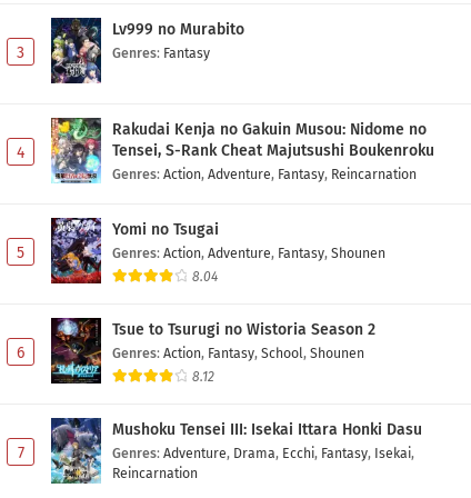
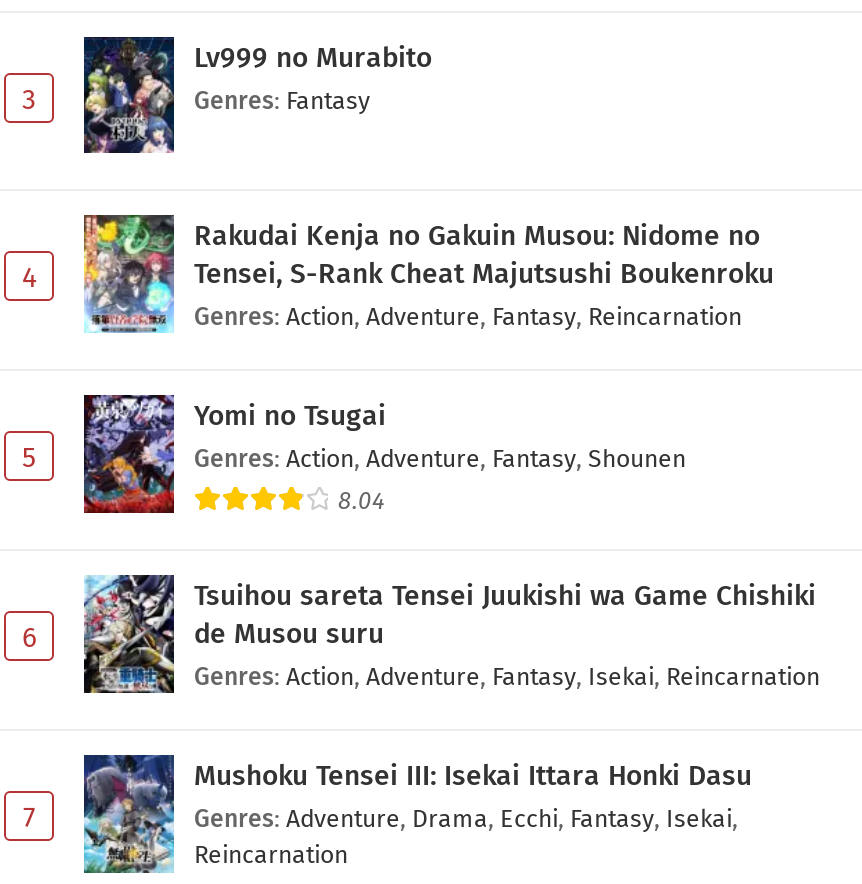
[50,317,375,385] [image] | Tsue to Tsurugi no Wistoria Season 2 | Genres: Action, Fantasy, School, Shounen | 8.12 -> [82,573,820,695] [image] | Tsuihou sareta Tensei Juukishi wa Game Chishiki | de Musou suru | Genres: Action, Adventure, Fantasy, Isekai, Reincarnation

